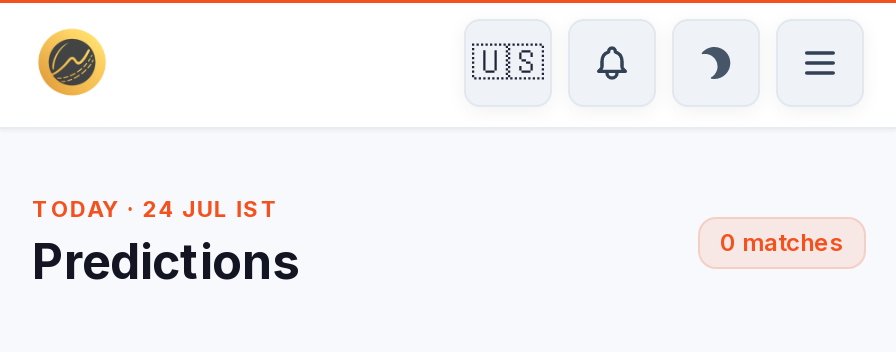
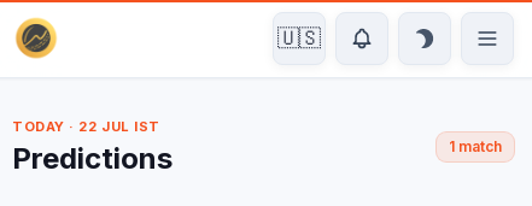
[32,195,280,223] TODAY · 24 JUL IST -> [12,118,160,135] TODAY · 22 JUL IST
[720,227,844,257] 0 matches -> [449,137,502,155] 1 match

